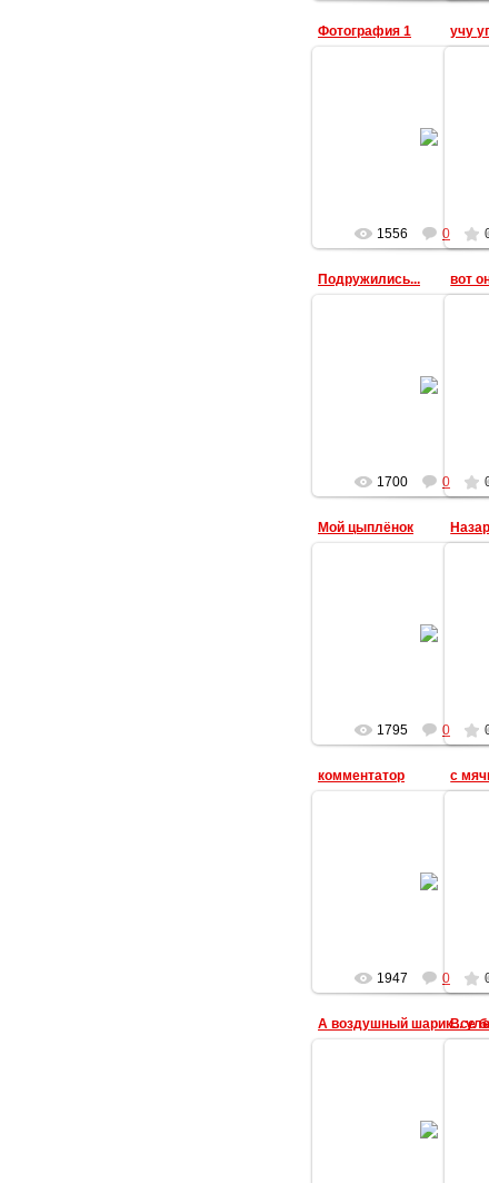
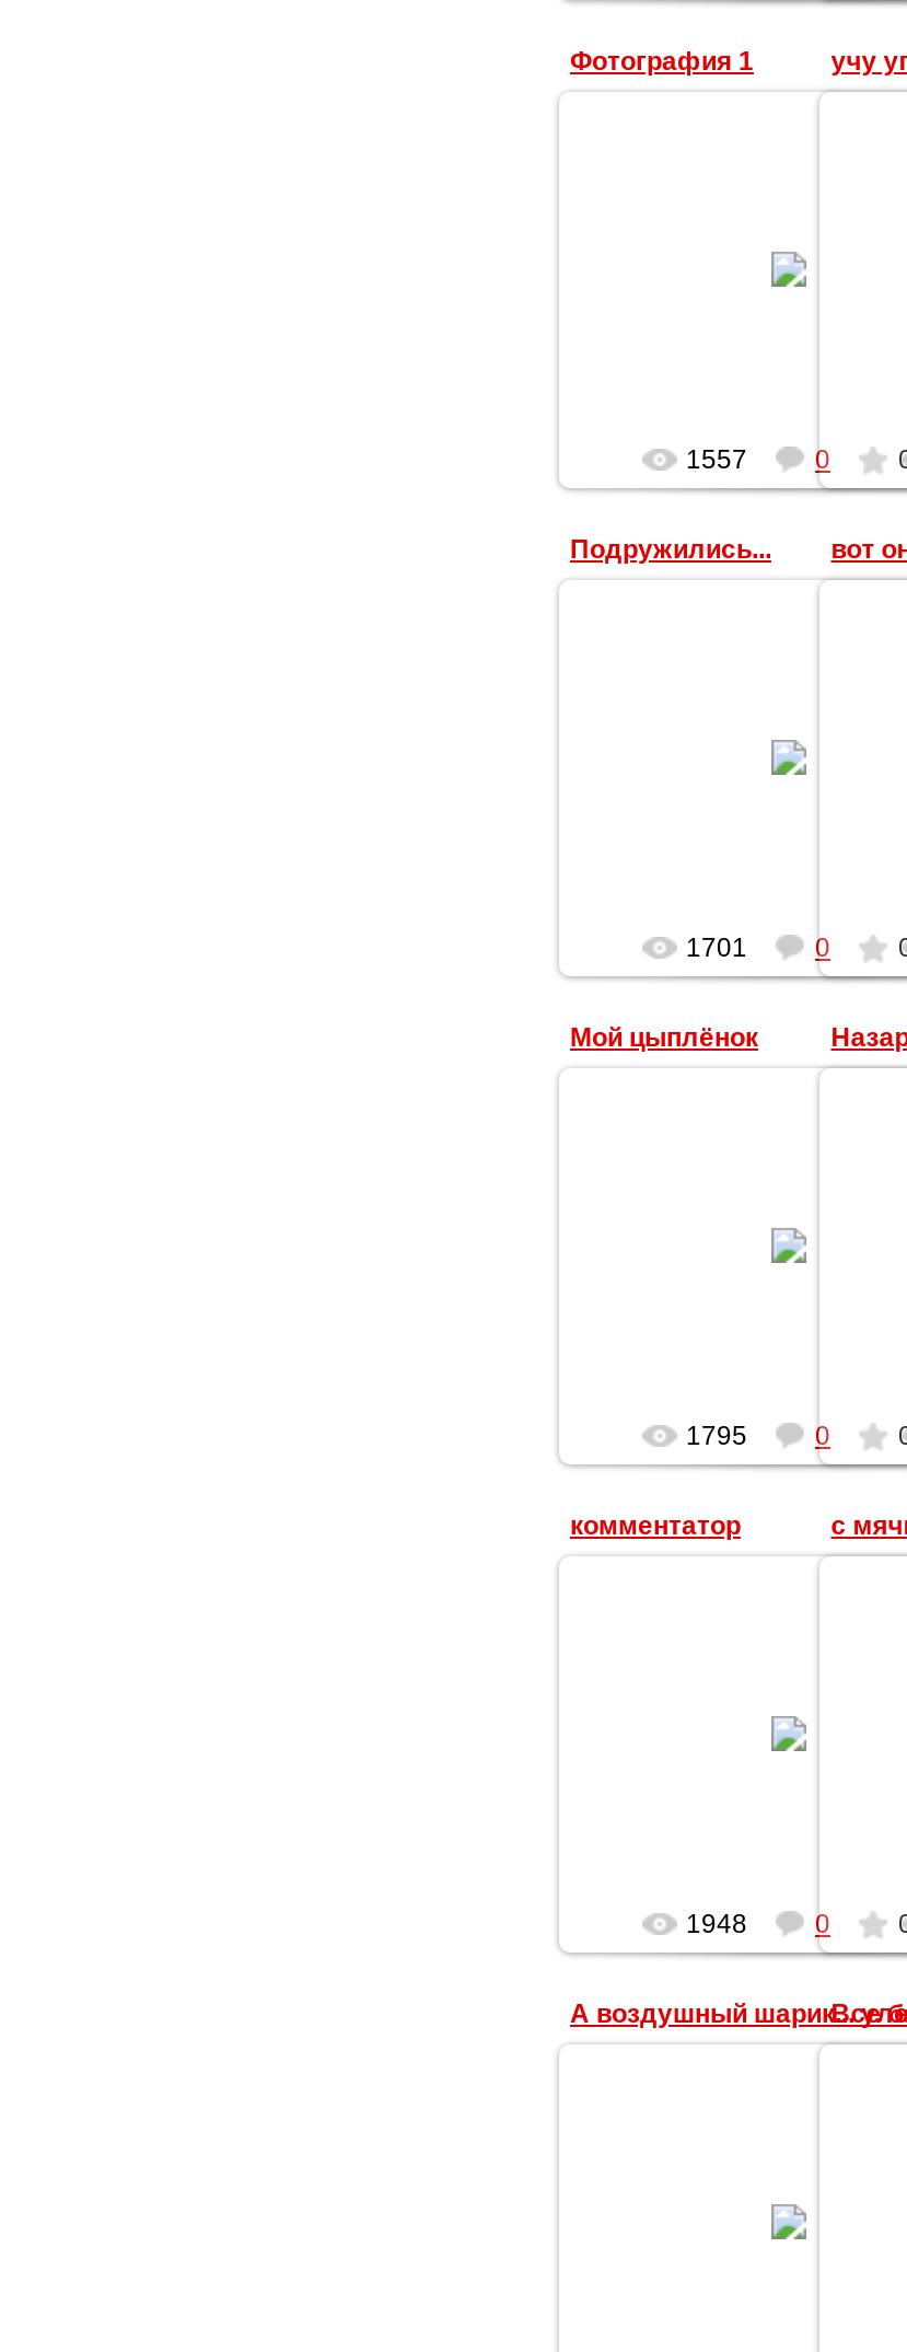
[377,225,408,241] 1556 -> [686,443,747,474] 1557
[377,474,408,489] 1700 -> [686,932,747,962] 1701
[377,970,408,986] 1947 -> [686,1908,747,1939] 1948

